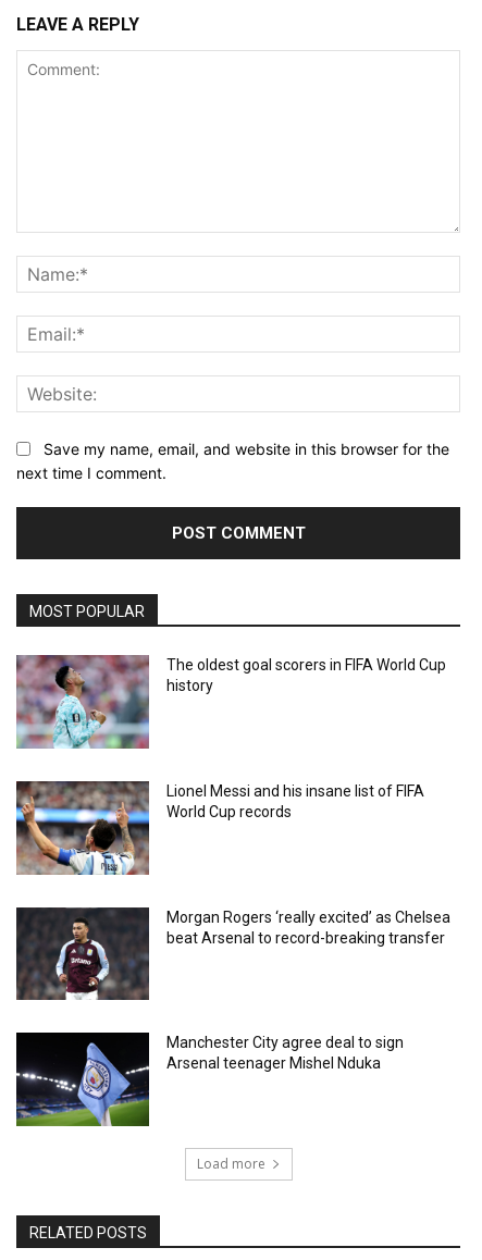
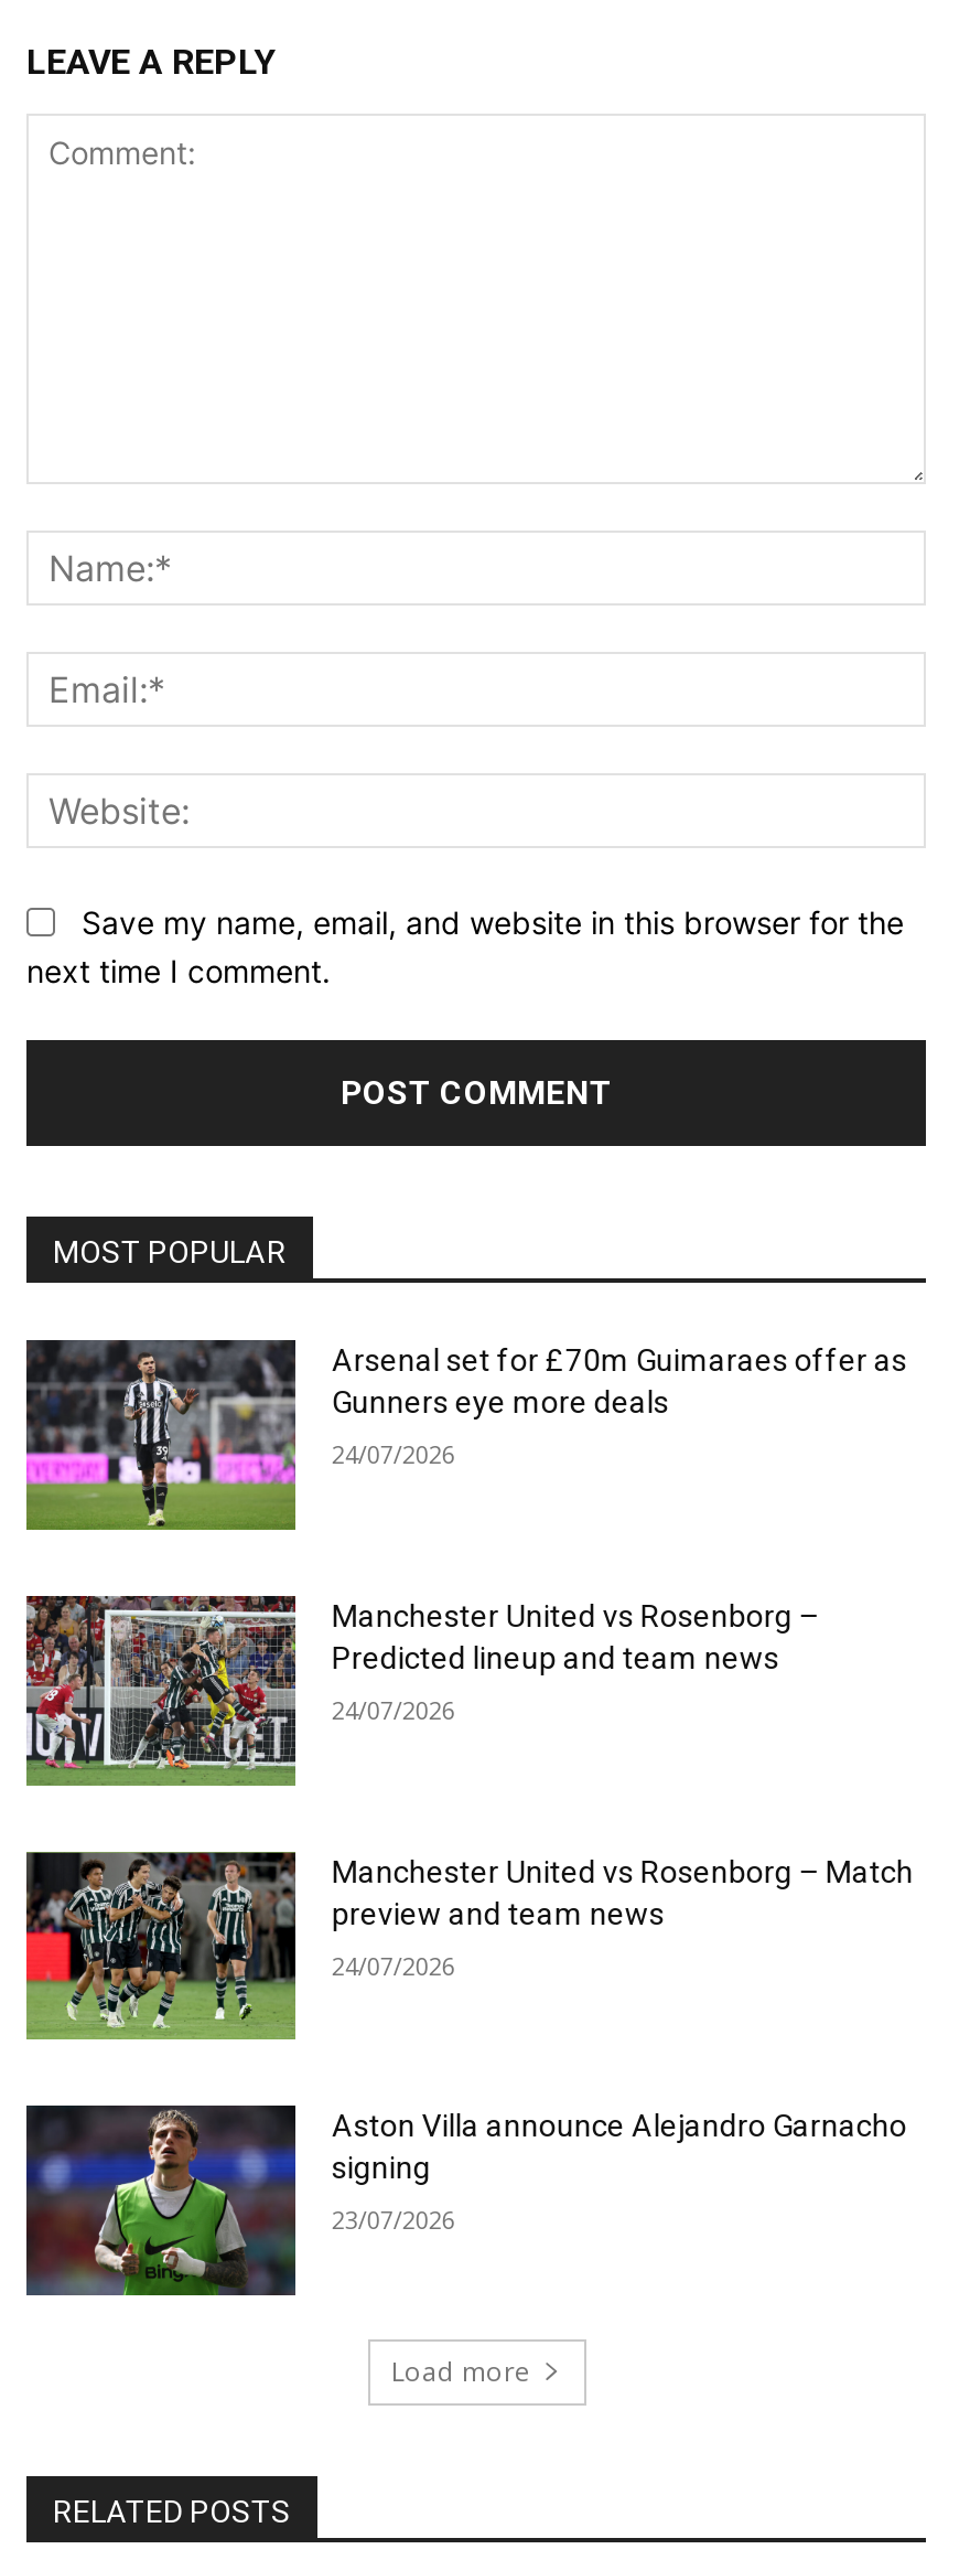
[15,654,447,750] [image] | The oldest goal scorers in FIFA World Cup | history -> [24,1338,907,1532] [image] | Arsenal set for £70m Guimaraes offer as | Gunners eye more deals | 24/07/2026
[15,781,425,876] [image] | Lionel Messi and his insane list of FIFA | World Cup records -> [24,1596,819,1788] [image] | Manchester United vs Rosenborg – | Predicted lineup and team news | 24/07/2026
[15,907,451,1001] [image] | Morgan Rogers ‘really excited’ as Chelsea | beat Arsenal to record-breaking transfer -> [24,1852,914,2042] [image] | Manchester United vs Rosenborg – Match | preview and team news | 24/07/2026
[16,1034,404,1126] [image] | Manchester City agree deal to sign | Arsenal teenager Mishel Nduka -> [26,2106,907,2297] [image] | Aston Villa announce Alejandro Garnacho | signing | 23/07/2026

